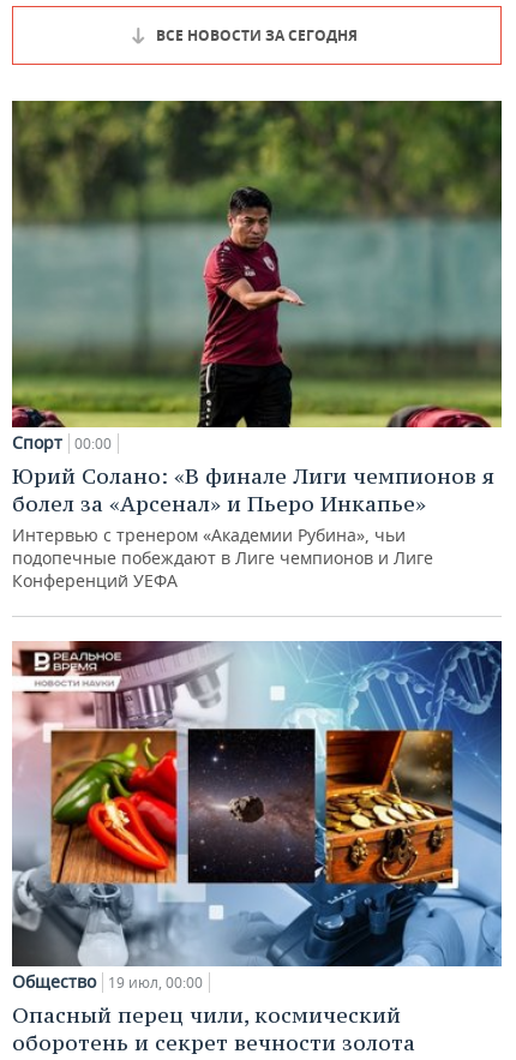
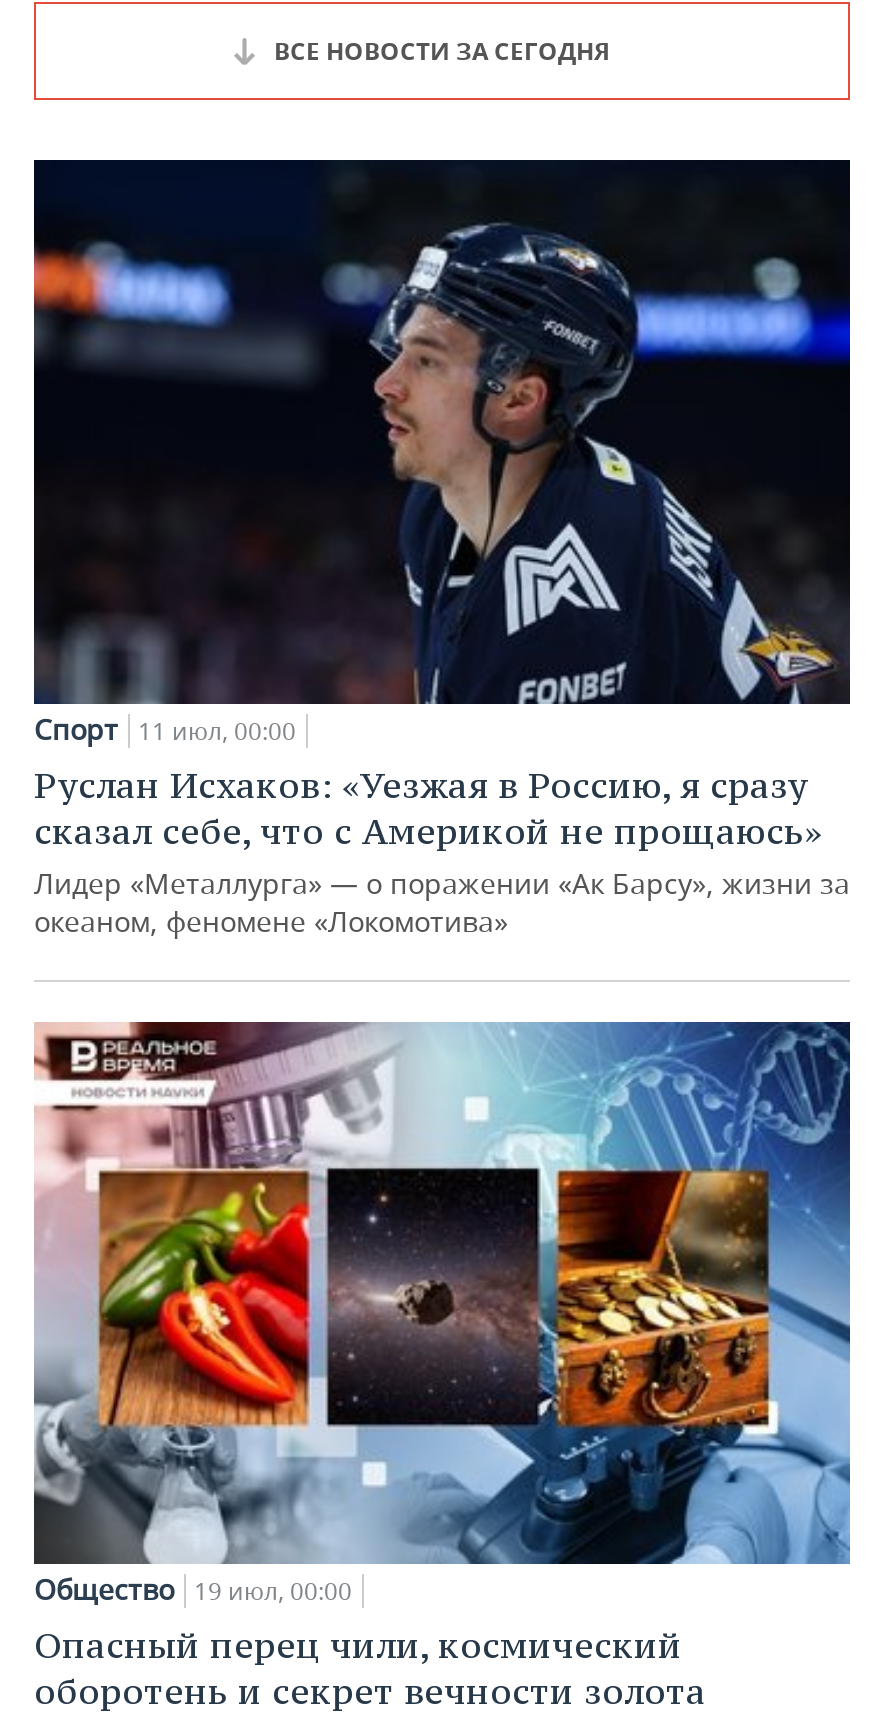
[11,100,503,591] [image] | Спорт 00:00 | Юрий Солано: «В финале Лиги чемпионов я | болел за «Арсенал» и Пьеро Инкапье» | Интервью с тренером «Академии Рубина», чьи | подопечные побеждают в Лиге чемпионов и Лиге | Конференций УЕФА -> [32,158,852,939] [image] | Спорт 11 июл, 00:00 | Руслан Исхаков: «Уезжая в Россию, я сразу | сказал себе, что с Америкой не прощаюсь» | Лидер «Металлурга» — о поражении «Ак Барсу», жизни за | океаном, феномене «Локомотива»

